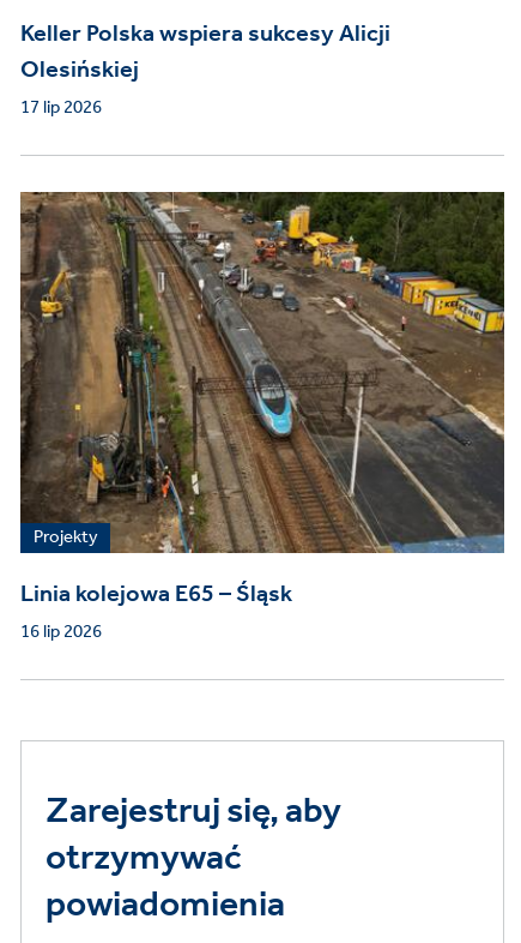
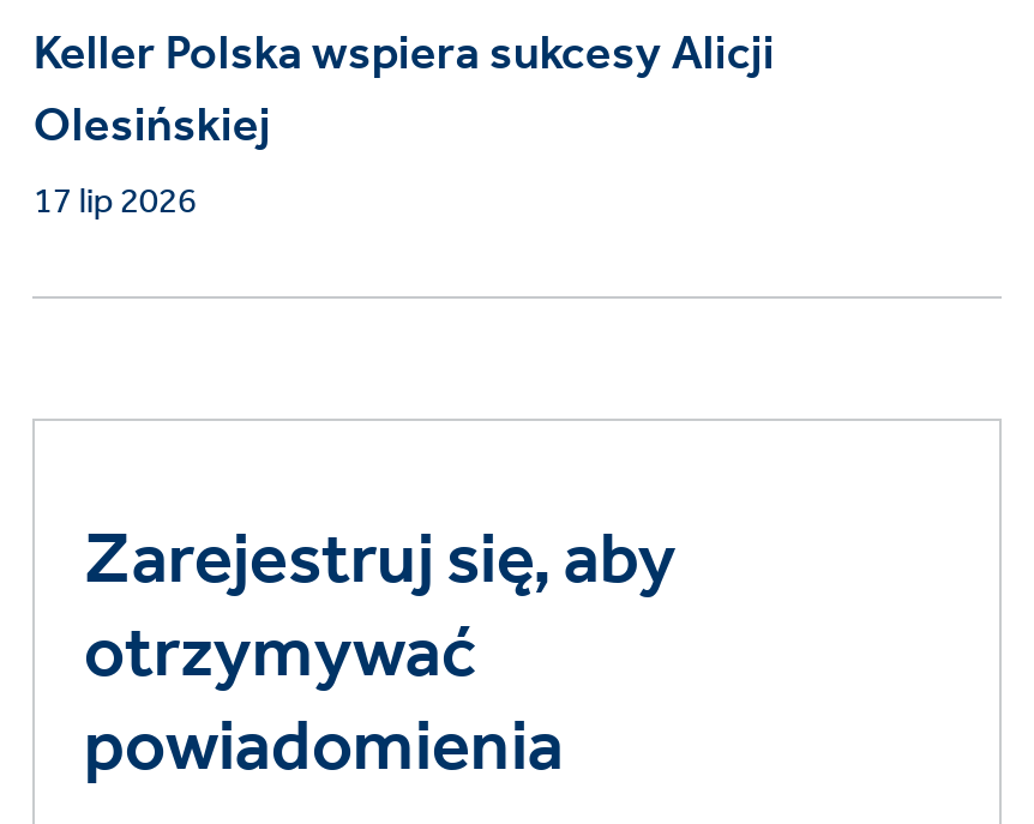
[19,191,505,649] [image] | Projekty | Linia kolejowa E65 – Śląsk | 16 lip 2026 -> none

